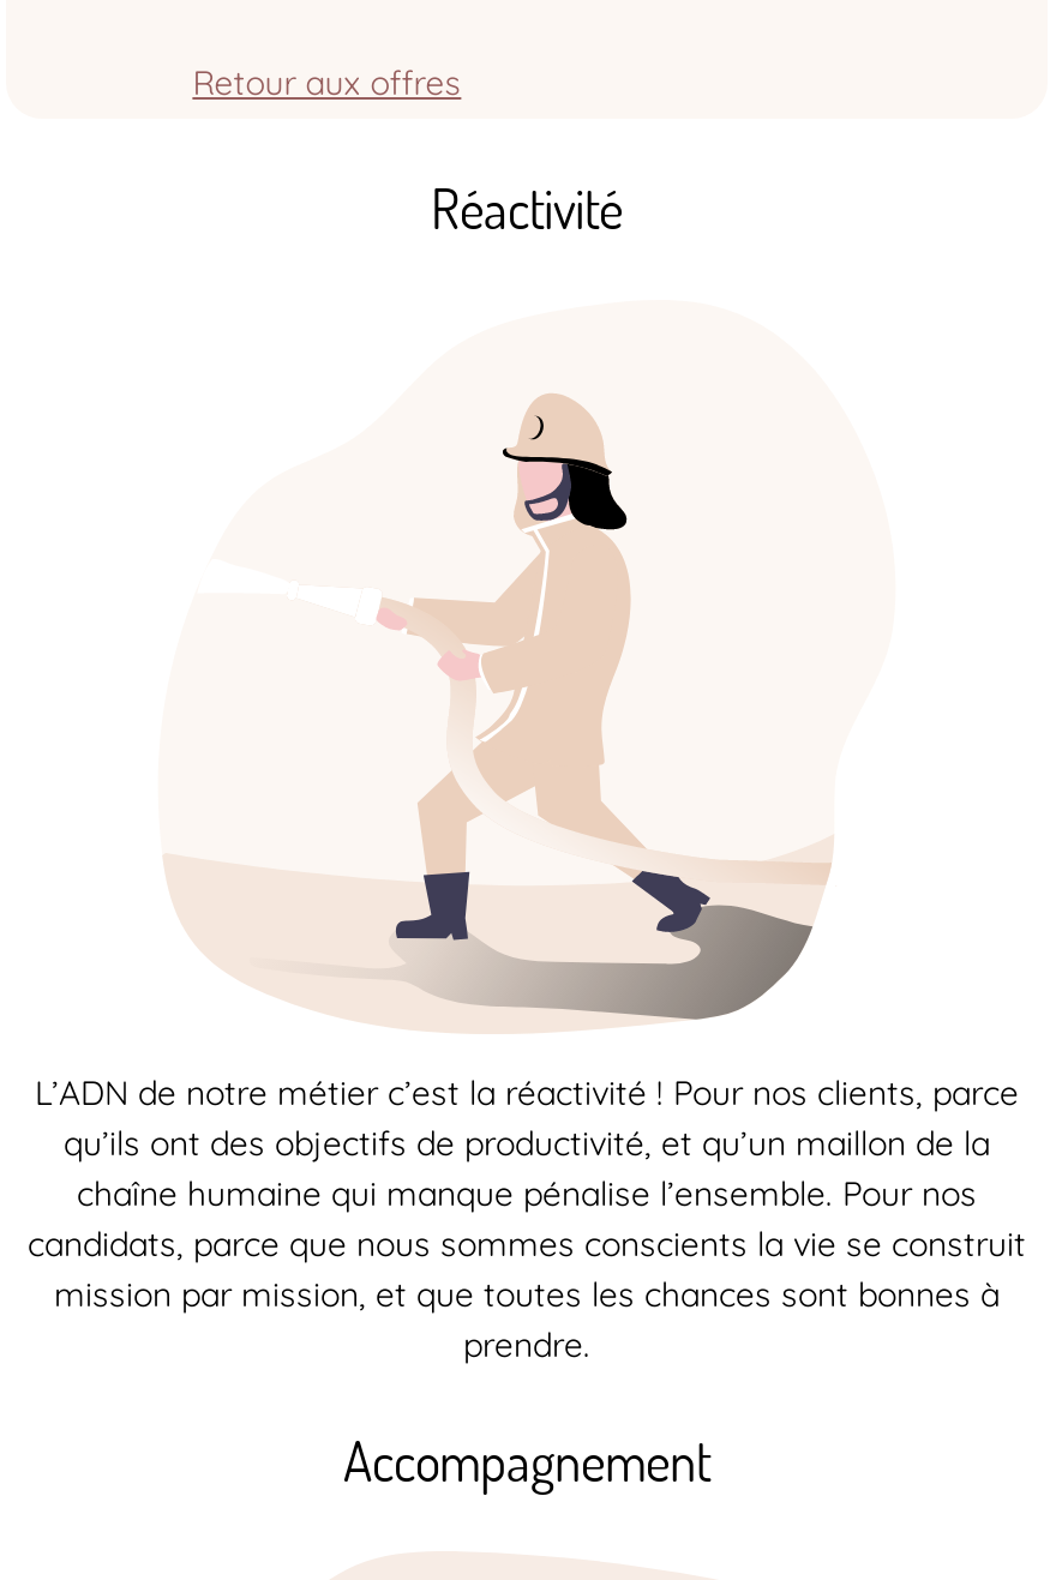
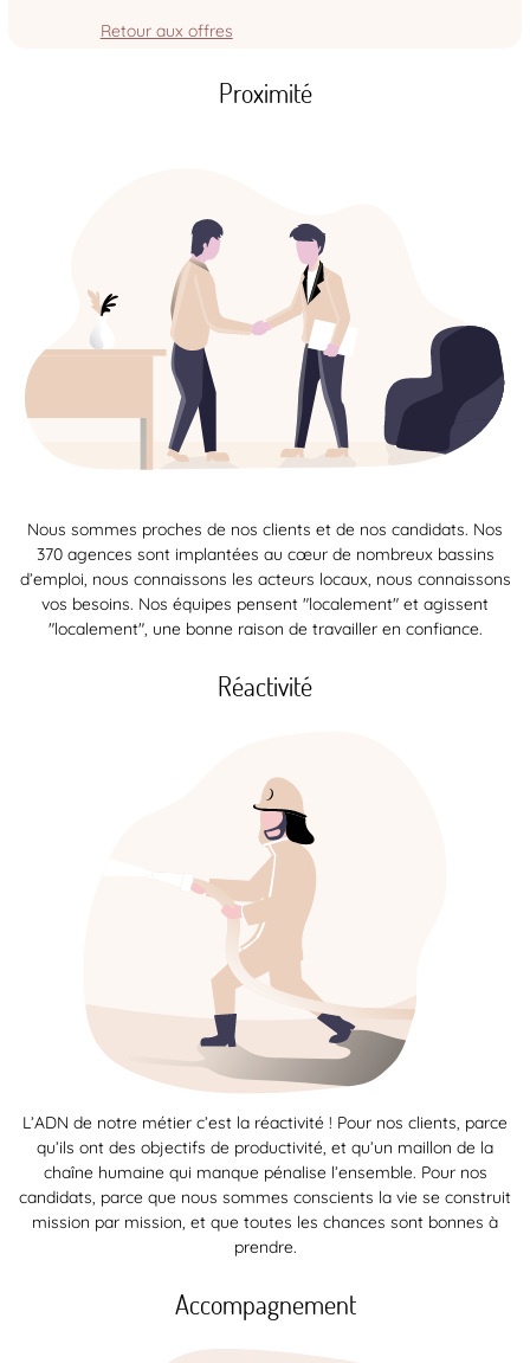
none -> [20,519,510,640] Nous sommes proches de nos clients et de nos candidats. Nos | 370 agences sont implantées au cœur de nombreux bassins | d’emploi, nous connaissons les acteurs locaux, nous connaissons | vos besoins. Nos équipes pensent "localement" et agissent | "localement", une bonne raison de travailler en confiance.
none -> [25,218,271,469] [image]
none -> [218,76,312,110] Proximité
none -> [283,223,350,456] [image]
none -> [383,324,506,456] [image]

